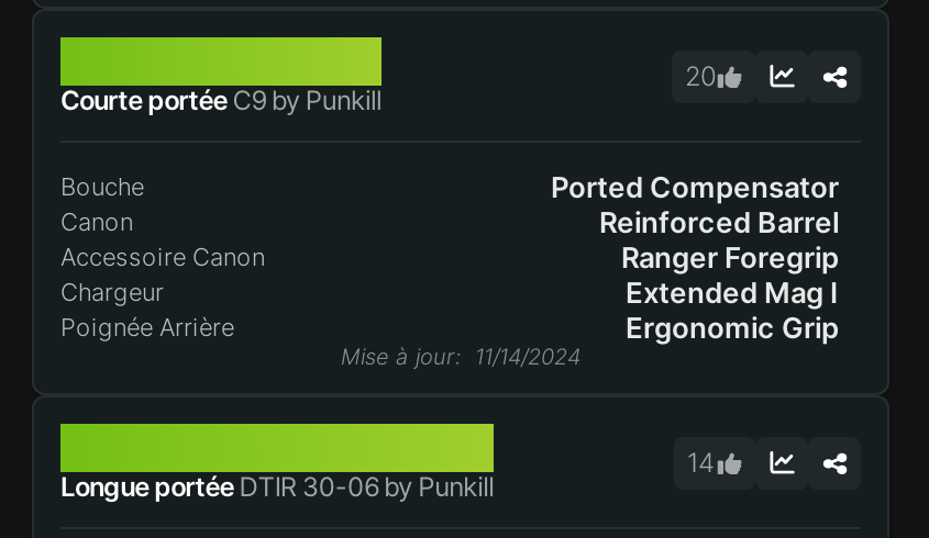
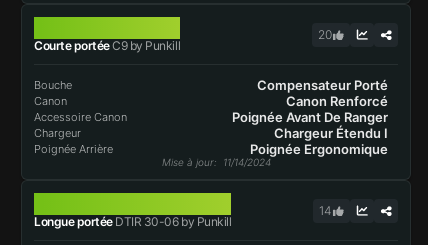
[551,169,839,204] Ported Compensator -> [257,77,388,93] Compensateur Porté
[599,204,839,239] Reinforced Barrel -> [286,93,388,109] Canon Renforcé
[621,239,839,274] Ranger Foregrip -> [232,109,388,125] Poignée Avant De Ranger
[626,274,839,310] Extended Mag I -> [274,125,388,141] Chargeur Étendu I
[626,310,839,345] Ergonomic Grip -> [250,141,388,157] Poignée Ergonomique

